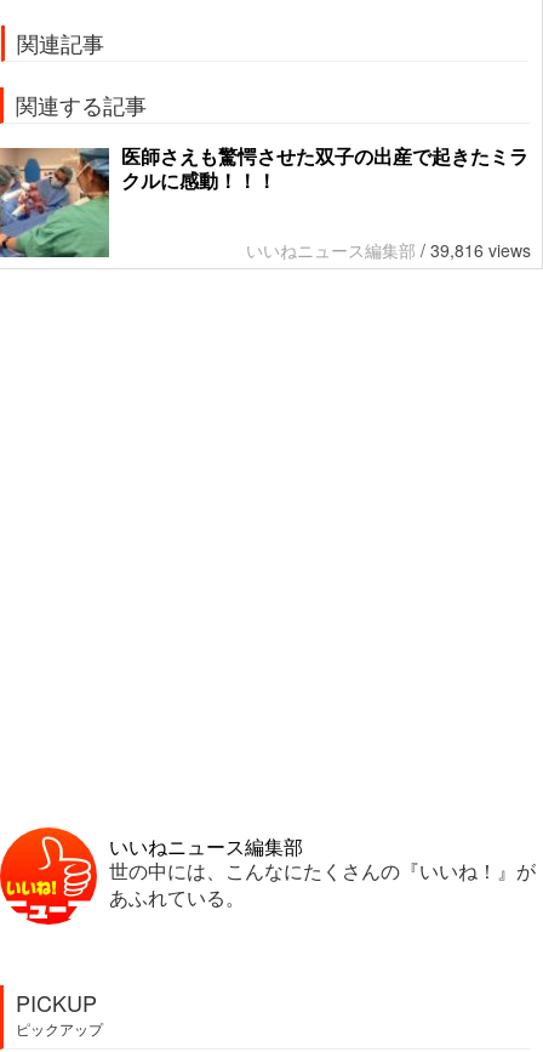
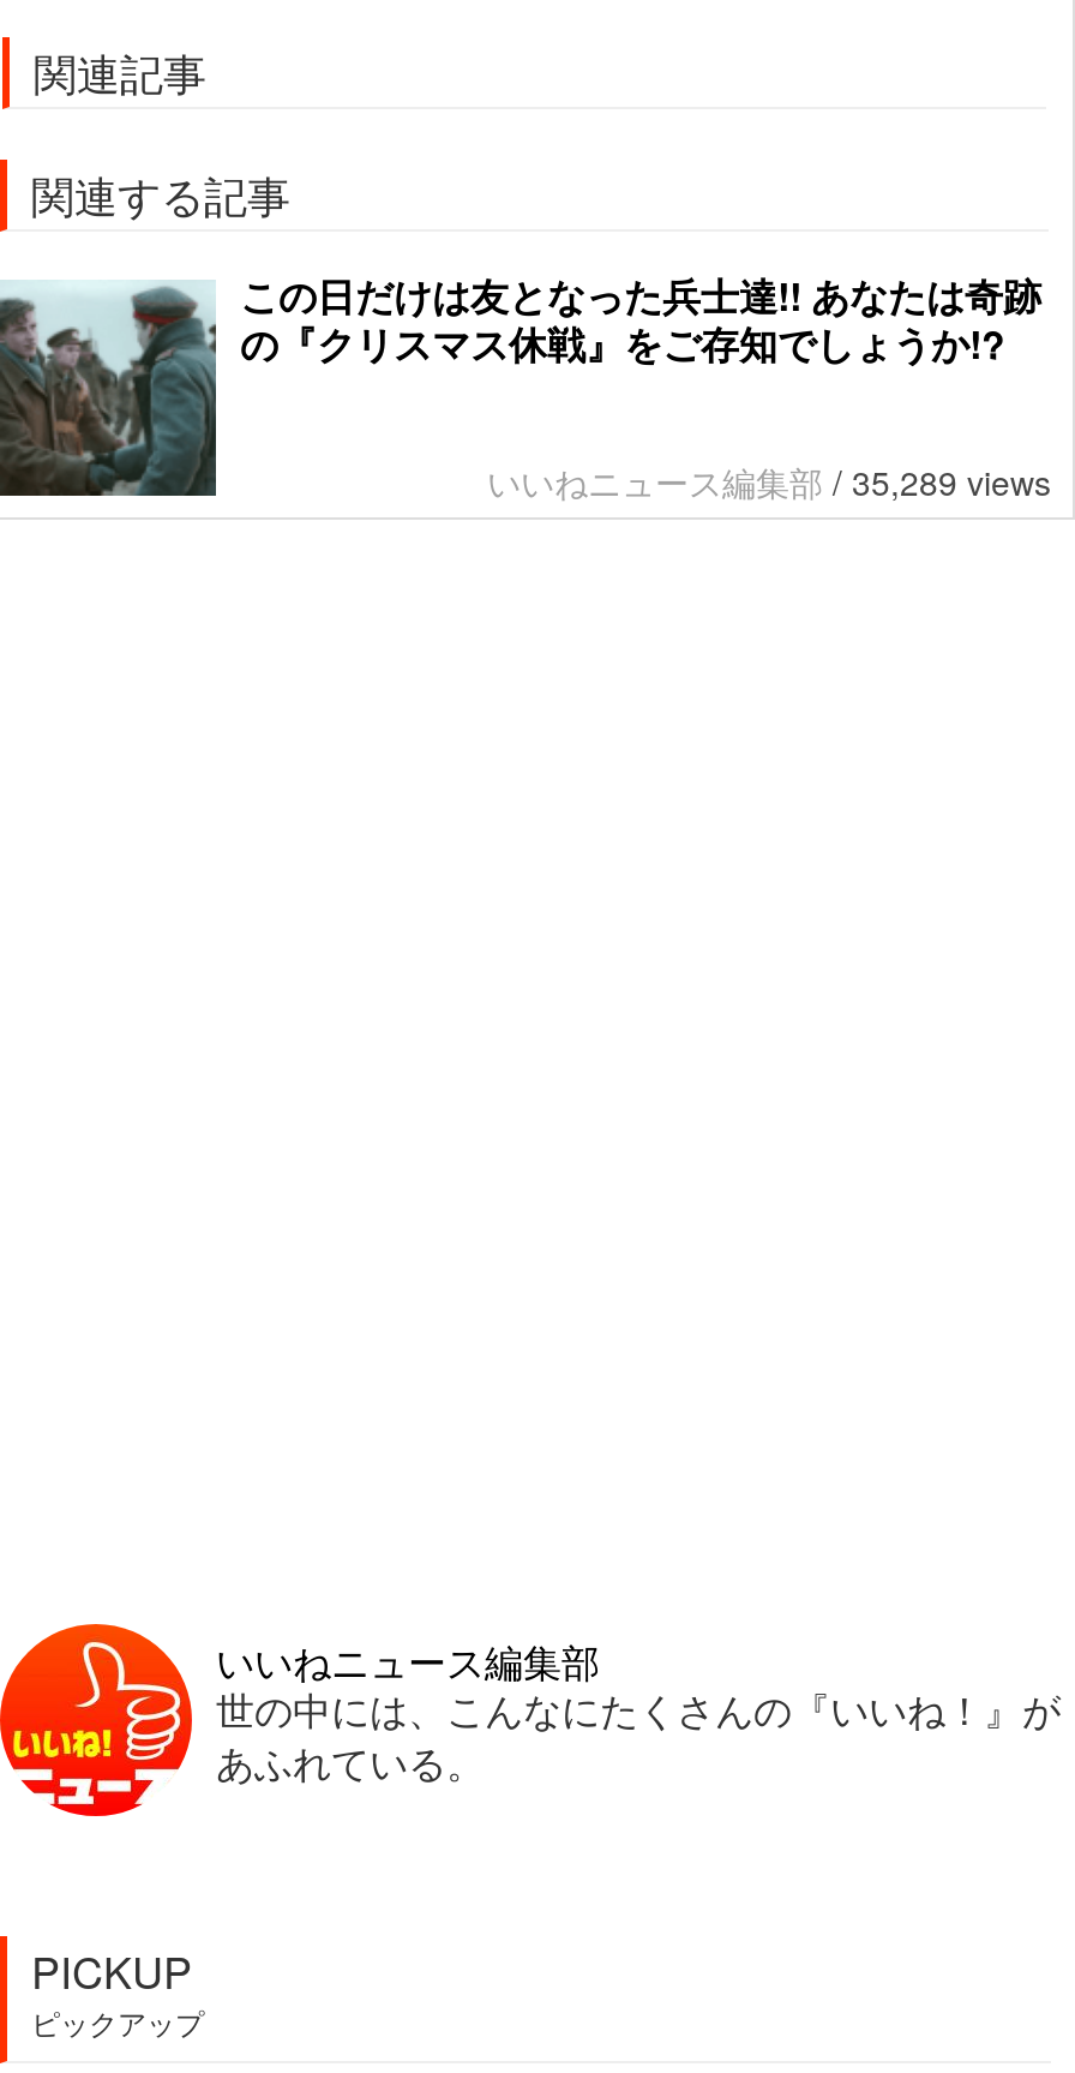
[4,142,528,258] [image] | 医師さえも驚愕させた双子の出産で起きたミラ | クルに感動！！！ -> [7,268,1041,498] [image] | この日だけは友となった兵士達!! あなたは奇跡 | の『クリスマス休戦』をご存知でしょうか!?
[246,238,531,262] いいねニュース編集部/ 39,816 views -> [487,458,1051,506] いいねニュース編集部/ 35,289 views

